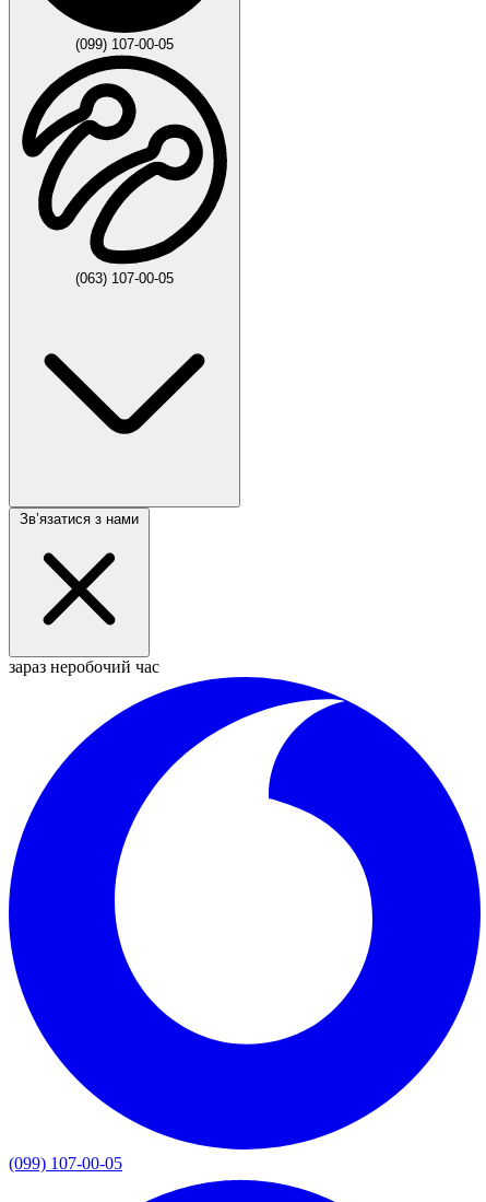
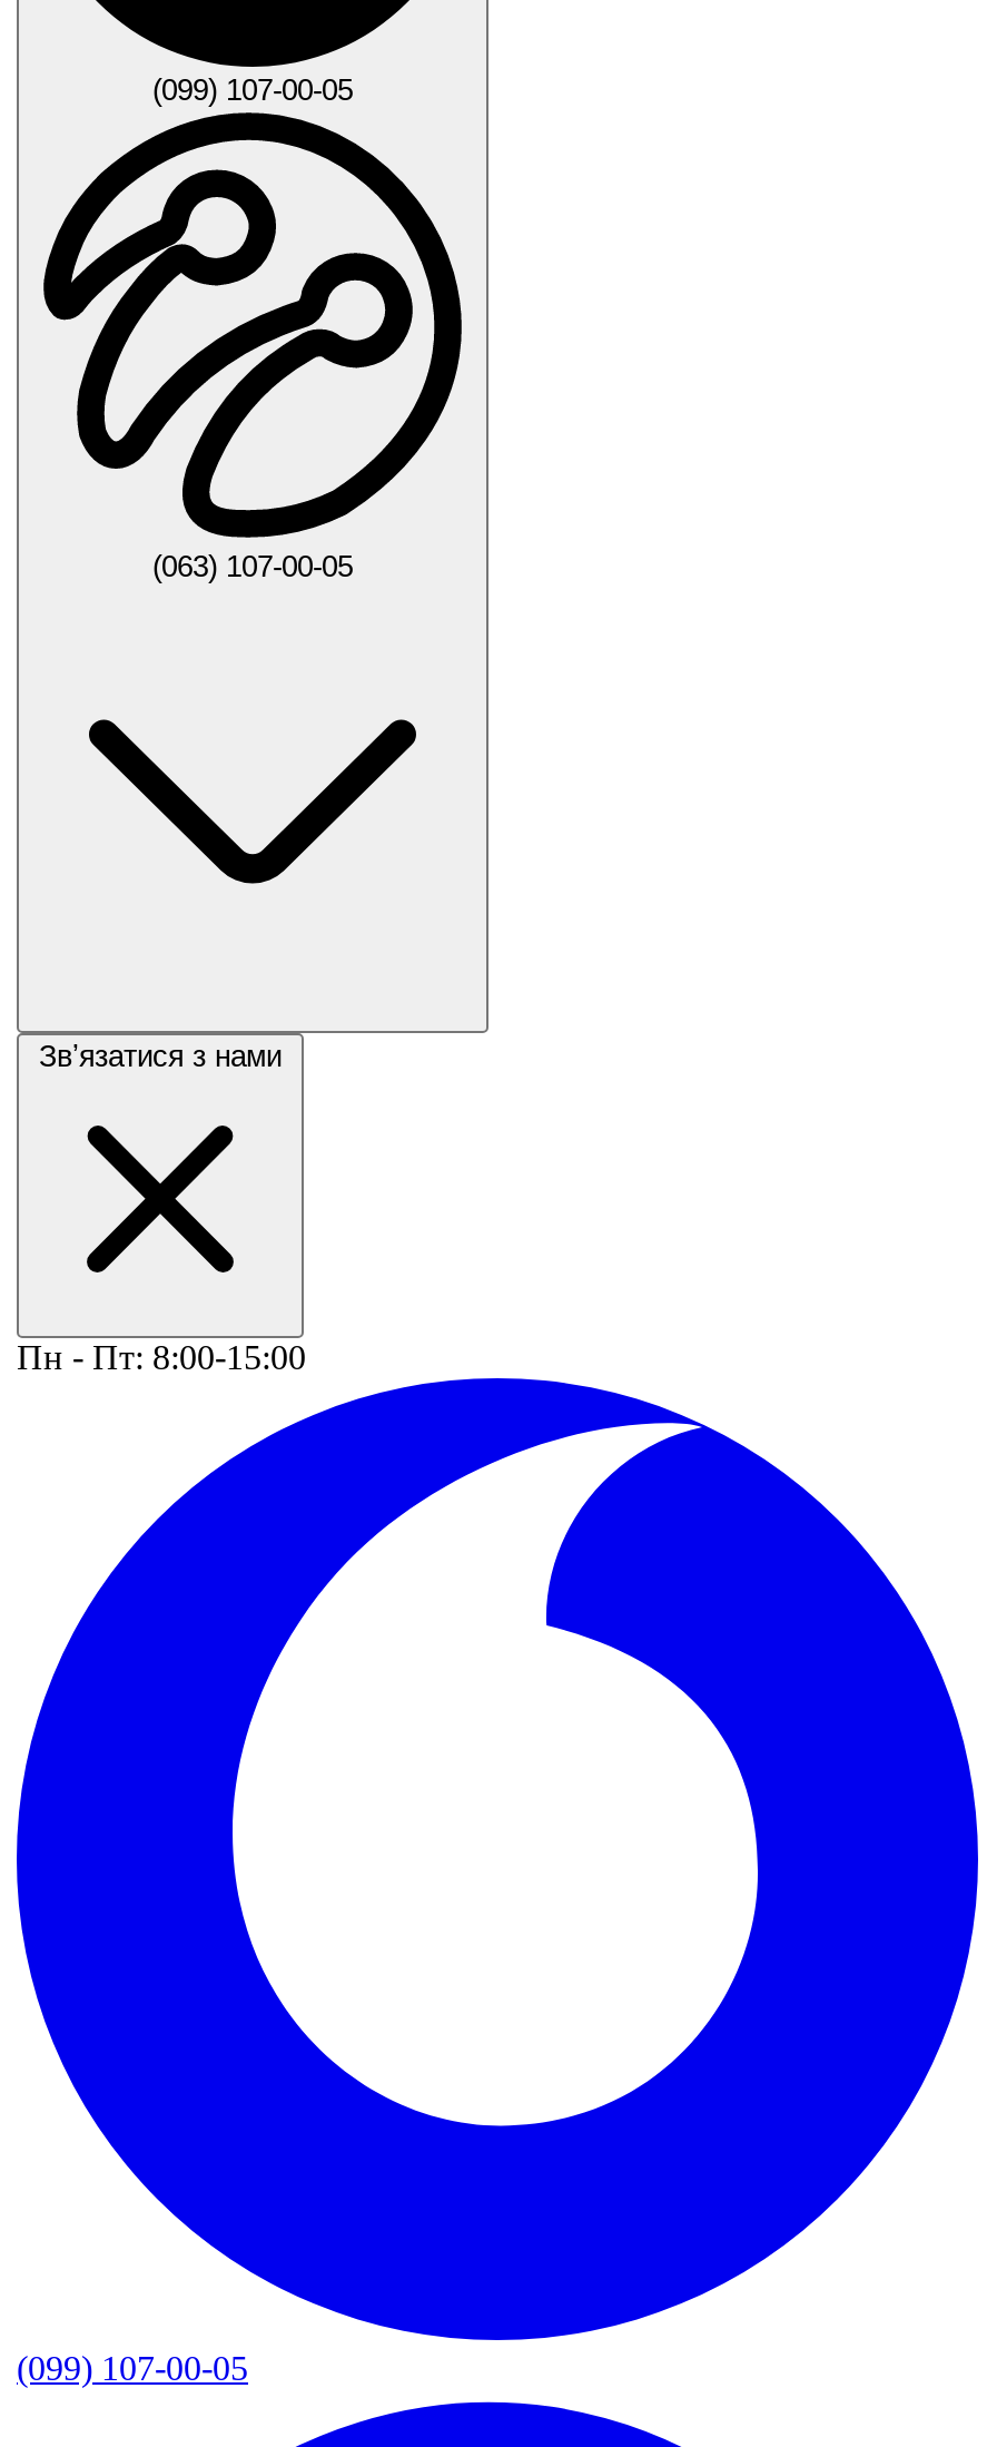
[9,657,159,676] зараз неробочий час -> [17,1338,306,1376] Пн - Пт: 8:00-15:00

